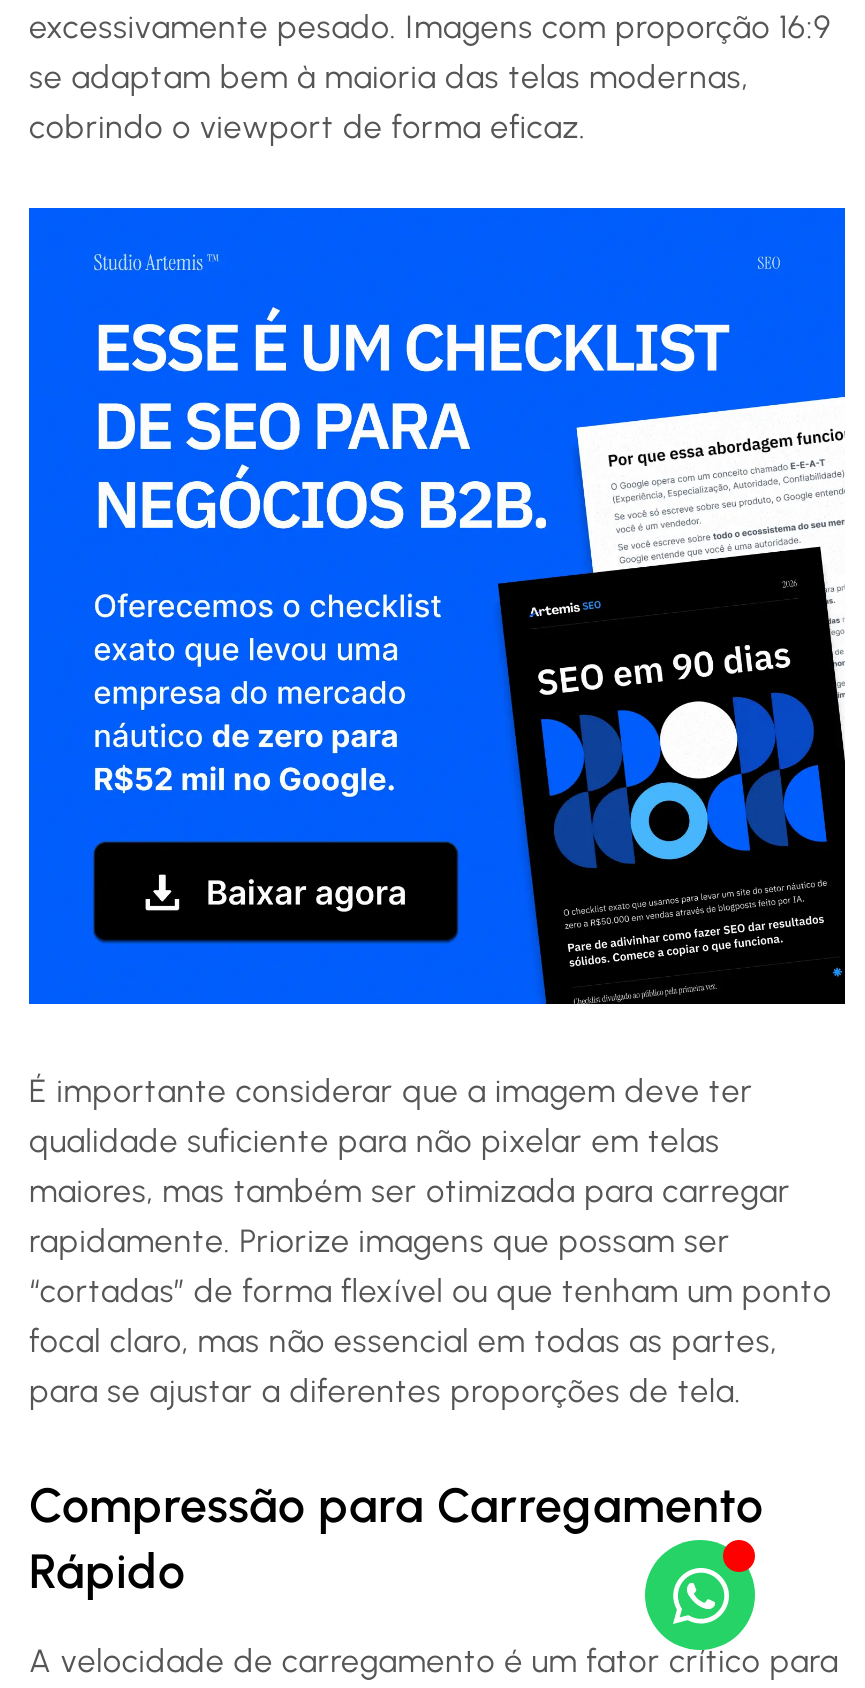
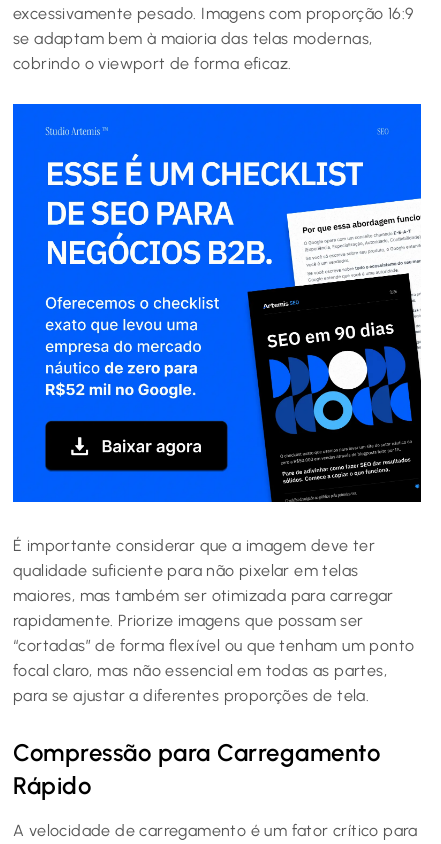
[643,1540,757,1638] [image] -> none

